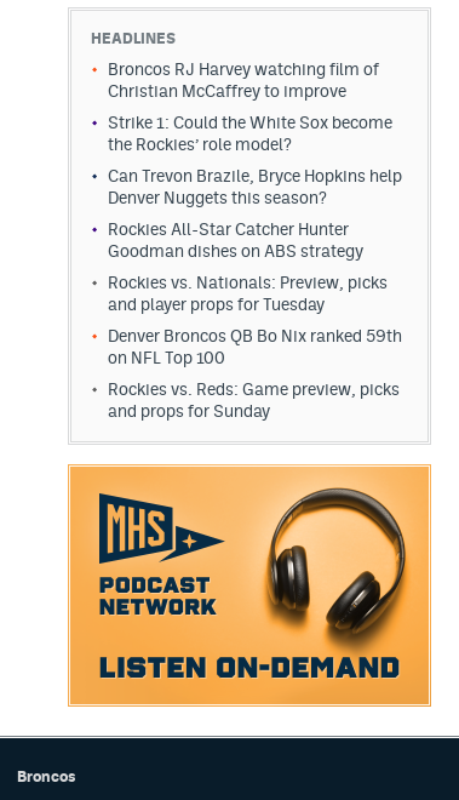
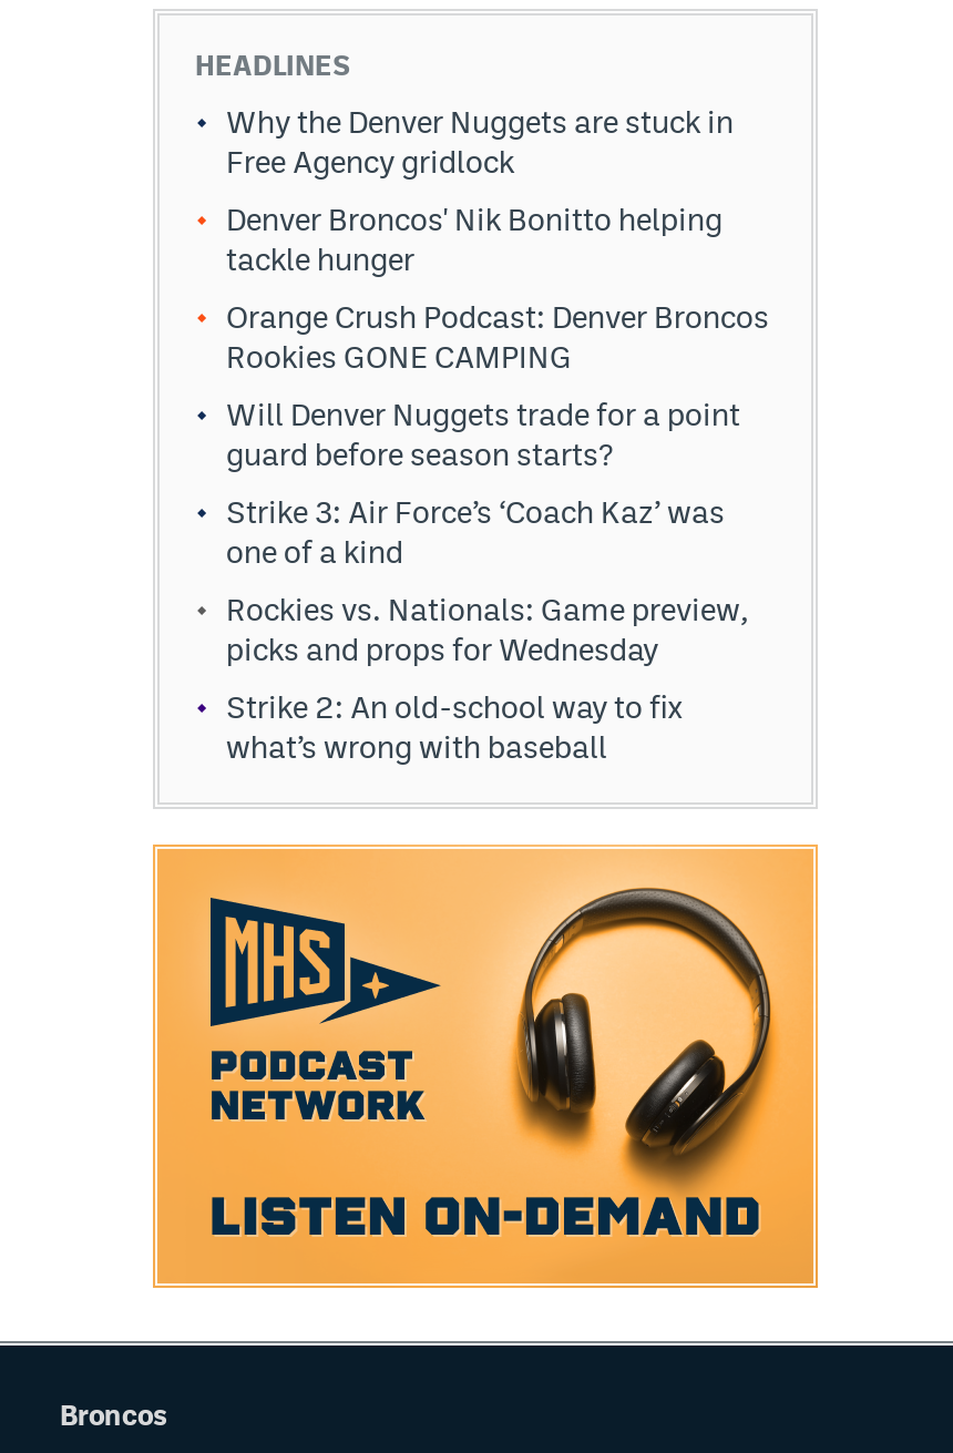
[108,60,379,101] Broncos RJ Harvey watching film of | Christian McCaffrey to improve -> [226,105,734,180] Why the Denver Nuggets are stuck in | Free Agency gridlock
[108,113,392,154] Strike 1: Could the White Sox become | the Rockies’ role model? -> [226,202,723,278] Denver Broncos' Nik Bonitto helping | tackle hunger
[108,166,402,208] Can Trevon Brazile, Bryce Hopkins help | Denver Nuggets this season? -> [226,300,769,375] Orange Crush Podcast: Denver Broncos | Rookies GONE CAMPING
[108,220,363,261] Rockies All-Star Catcher Hunter | Goodman dishes on ABS strategy -> [226,397,740,473] Will Denver Nuggets trade for a point | guard before season starts?
[108,273,388,314] Rockies vs. Nationals: Preview, picks | and player props for Tuesday -> [226,495,725,570] Strike 3: Air Force’s ‘Coach Kaz’ was | one of a kind
[108,326,402,368] Denver Broncos QB Bo Nix ranked 59th | on NFL Top 100 -> [226,593,749,668] Rockies vs. Nationals: Game preview, | picks and props for Wednesday
[108,380,400,421] Rockies vs. Reds: Game preview, picks | and props for Sunday -> [226,690,683,765] Strike 2: An old-school way to fix | what’s wrong with baseball

